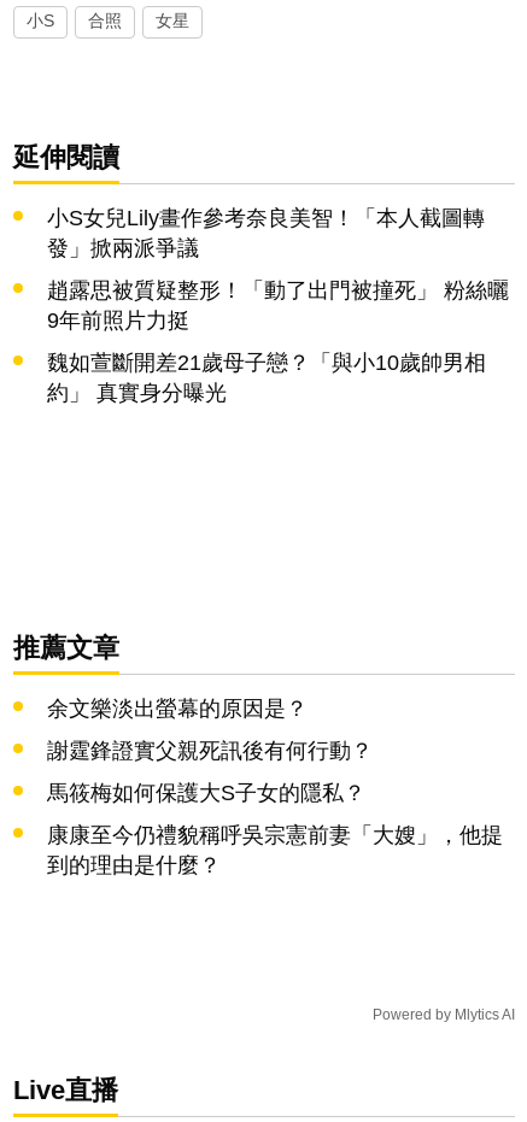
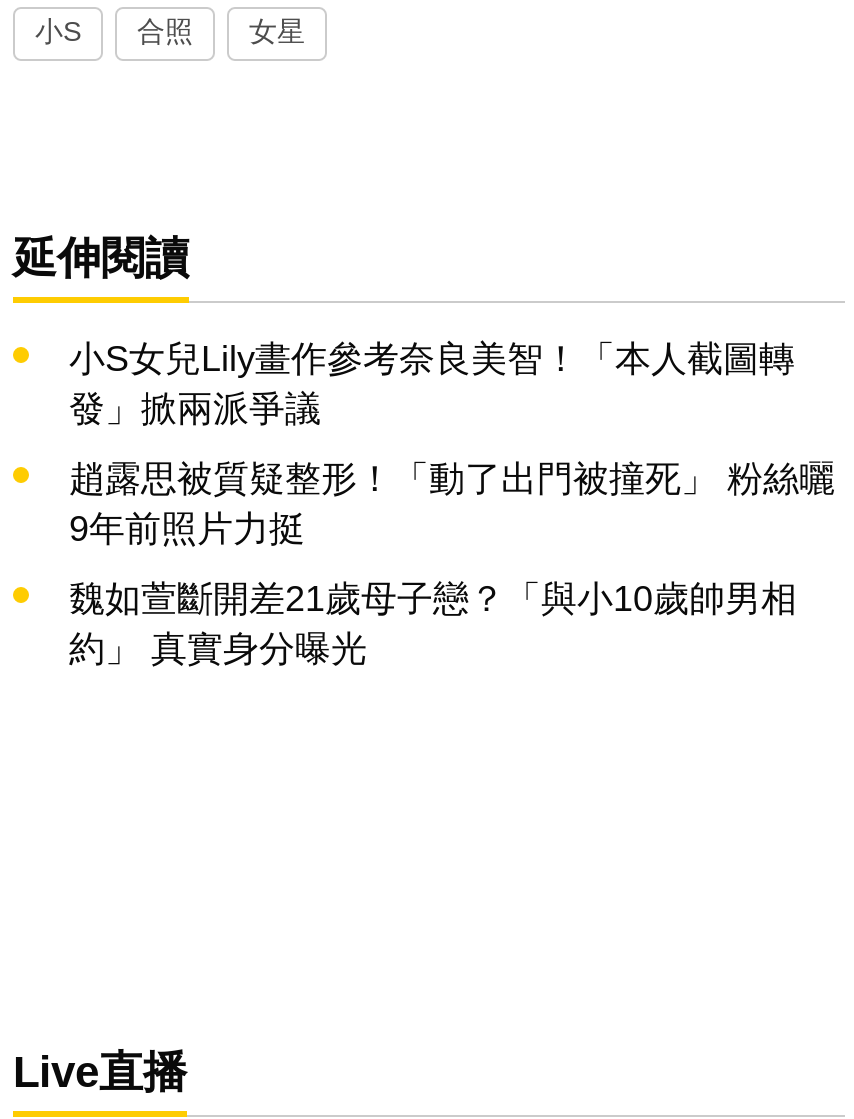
[13,632,503,877] 推薦文章 | 余文樂淡出螢幕的原因是？ | 謝霆鋒證實父親死訊後有何行動？ | 馬筱梅如何保護大S子女的隱私？ | 康康至今仍禮貌稱呼吳宗憲前妻「大嫂」，他提 | 到的理由是什麼？ -> none
[373,1006,515,1023] Powered by Mlytics AI -> none

